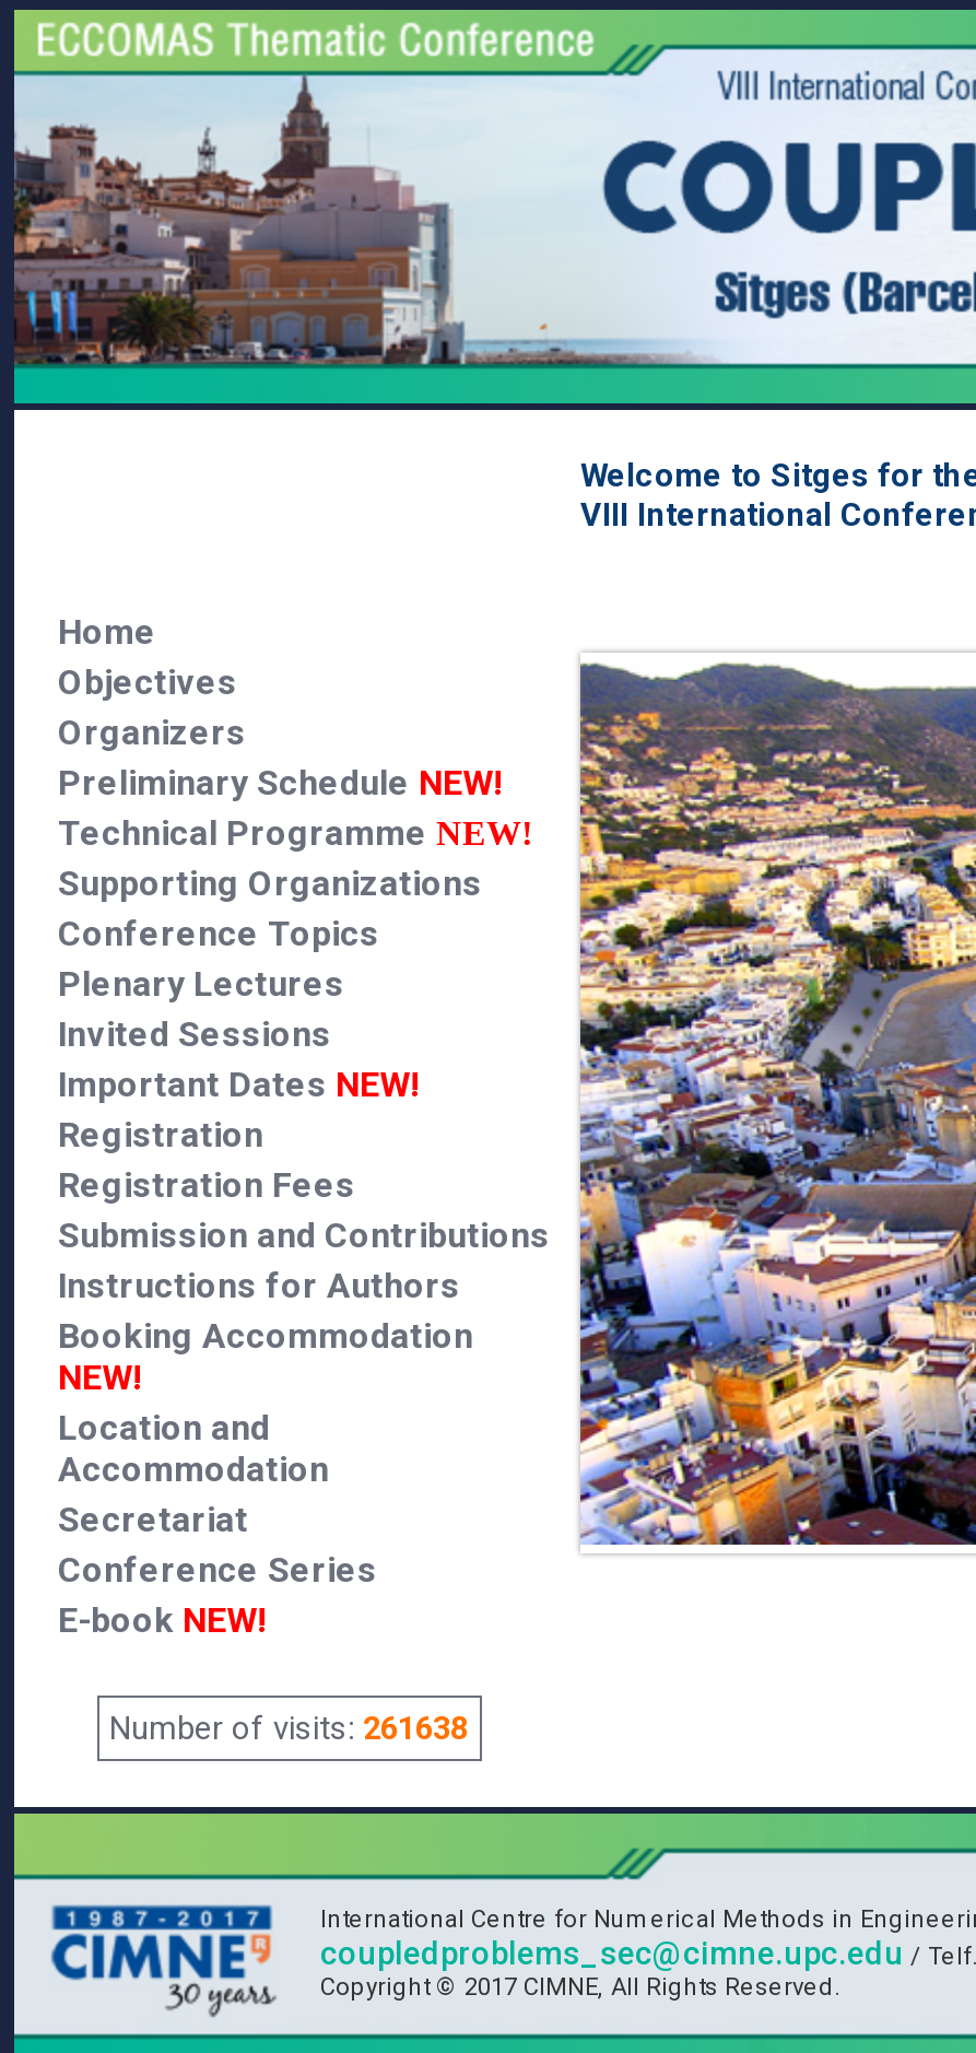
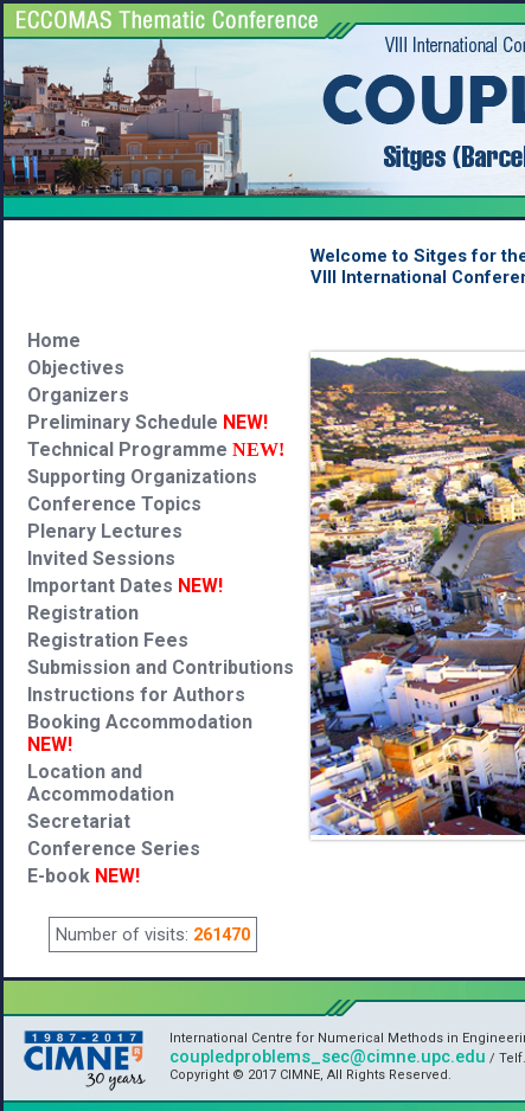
[109,1709,468,1748] Number of visits: 261638 -> [55,924,249,945] Number of visits: 261470

